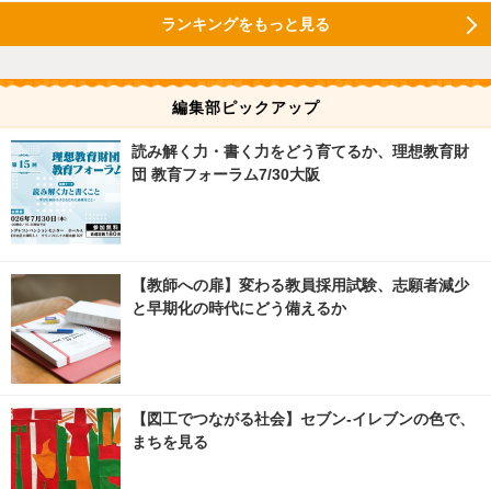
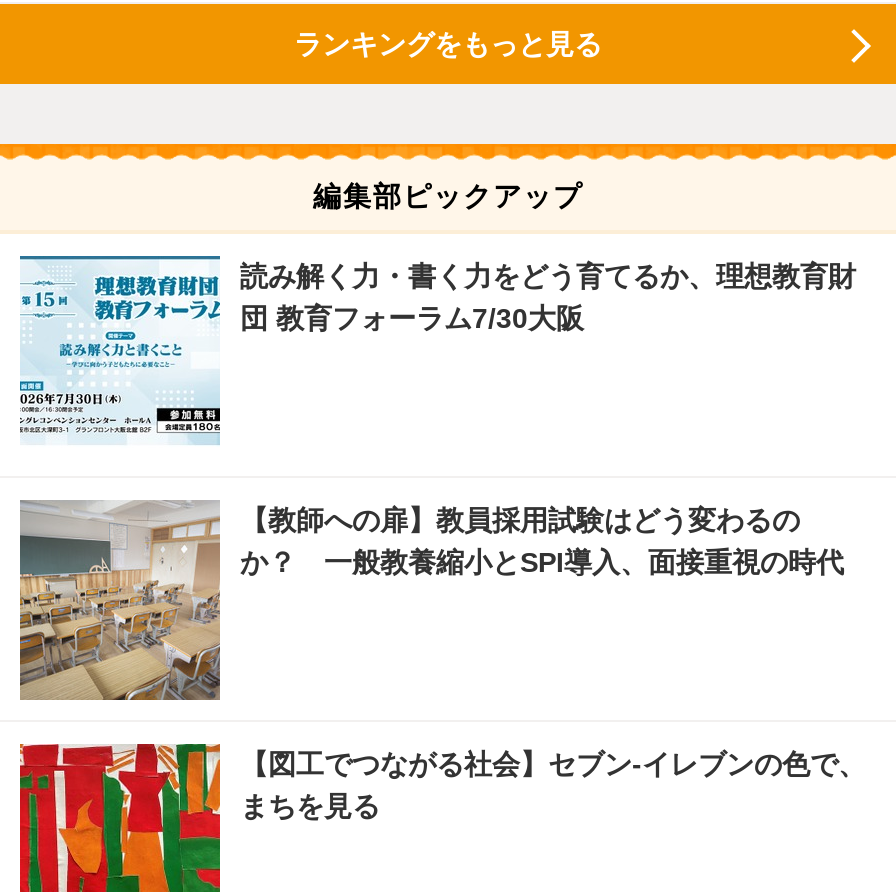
[11,273,469,384] [image] | 【教師への扉】変わる教員採用試験、志願者減少 | と早期化の時代にどう備えるか -> [20,500,844,702] [image] | 【教師への扉】教員採用試験はどう変わるの | か？ 一般教養縮小とSPI導入、面接重視の時代

